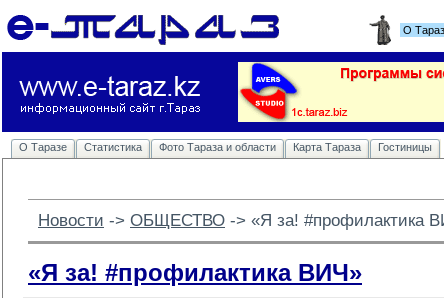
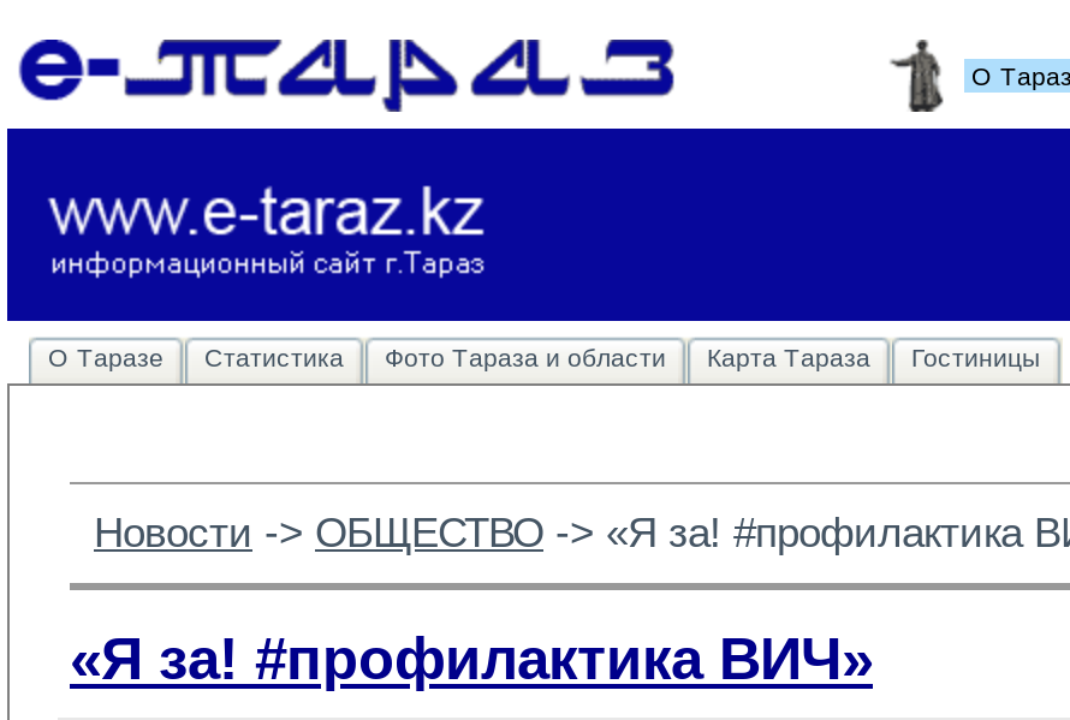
[237,61,441,123] [image] -> none

